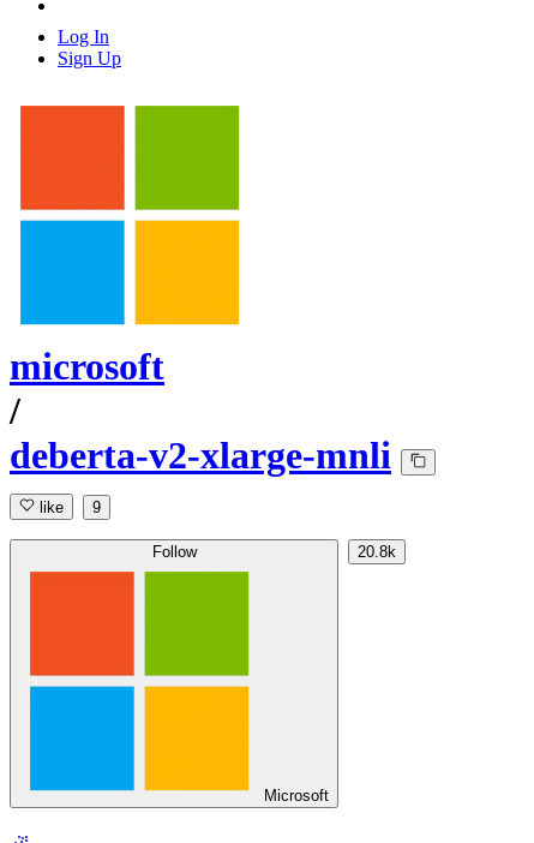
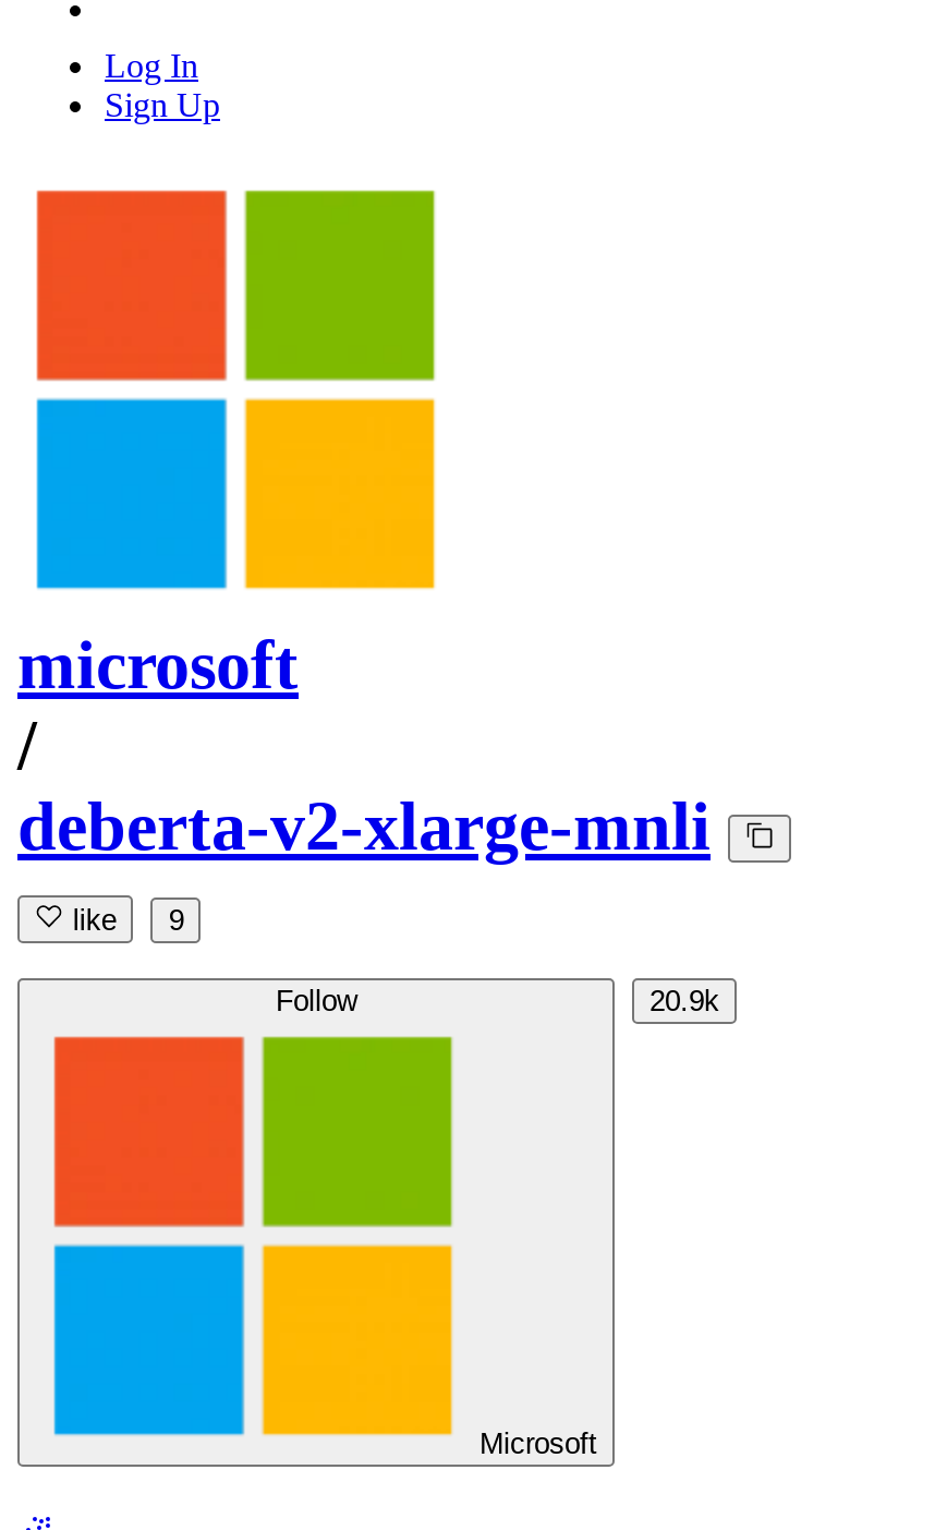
[358,543,396,561] 20.8k -> [649,985,719,1018] 20.9k

